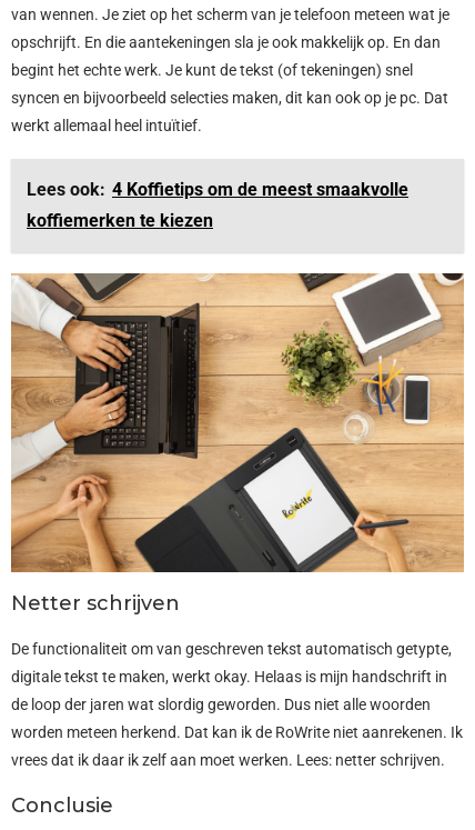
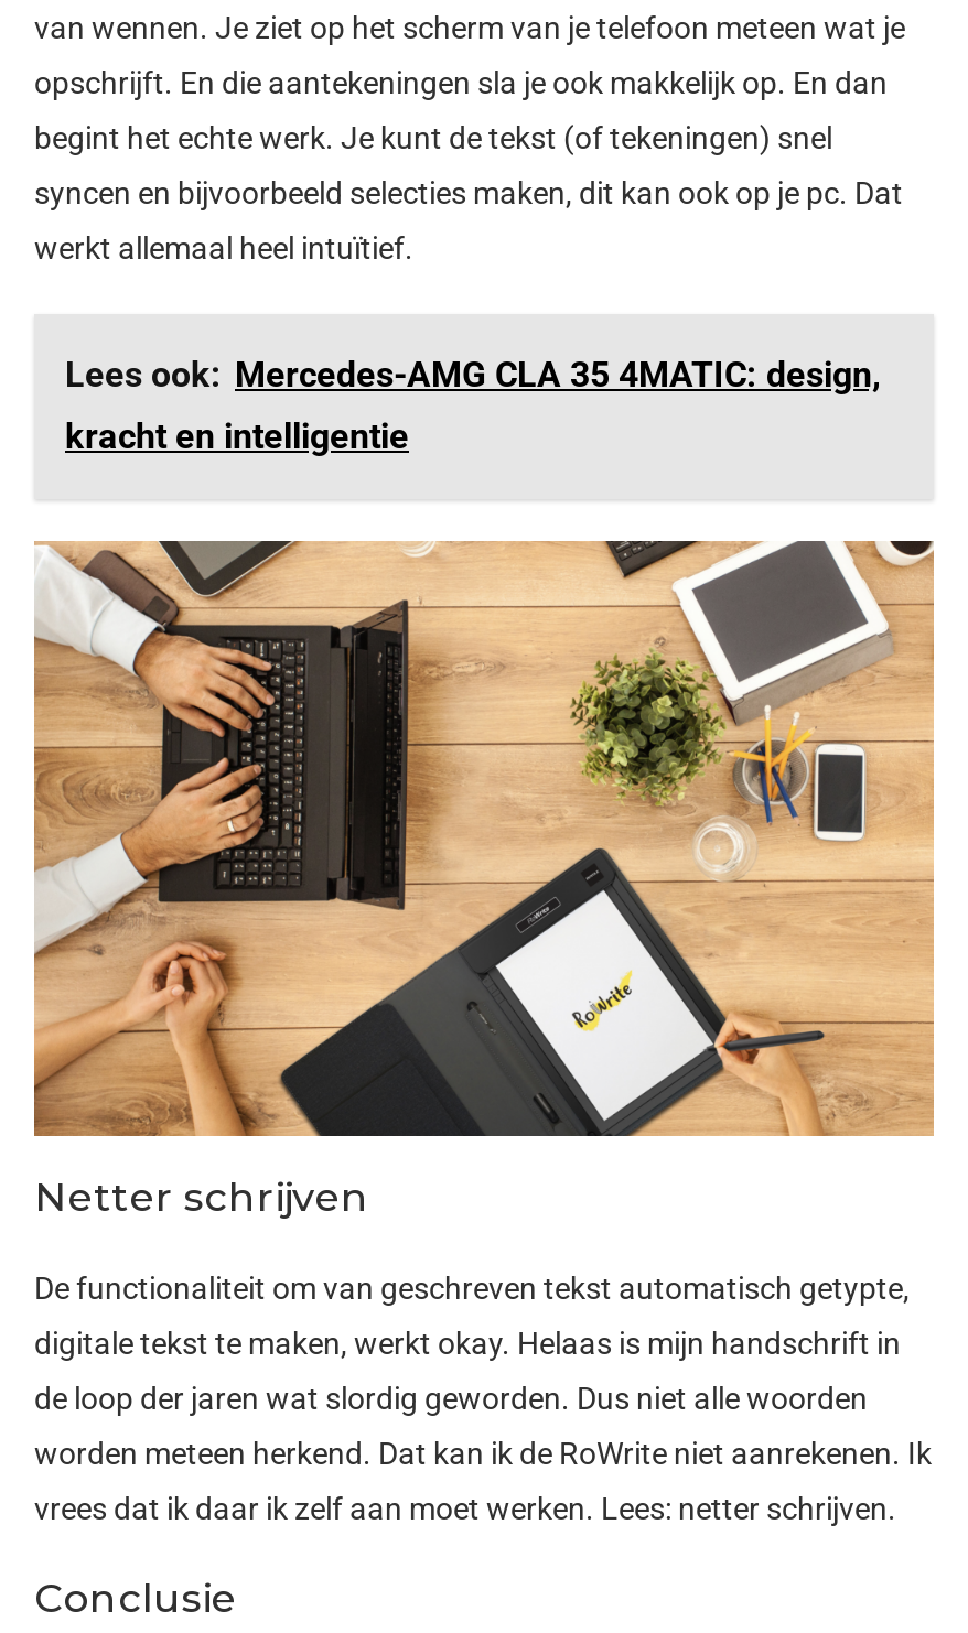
[27,178,408,199] Lees ook: 4 Koffietips om de meest smaakvolle -> [65,354,881,396] Lees ook: Mercedes-AMG CLA 35 4MATIC: design,
[27,209,213,231] koffiemerken te kiezen -> [65,415,409,457] kracht en intelligentie

